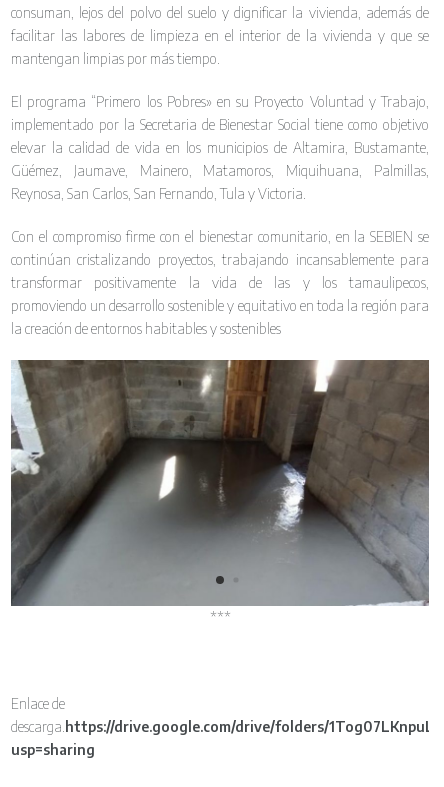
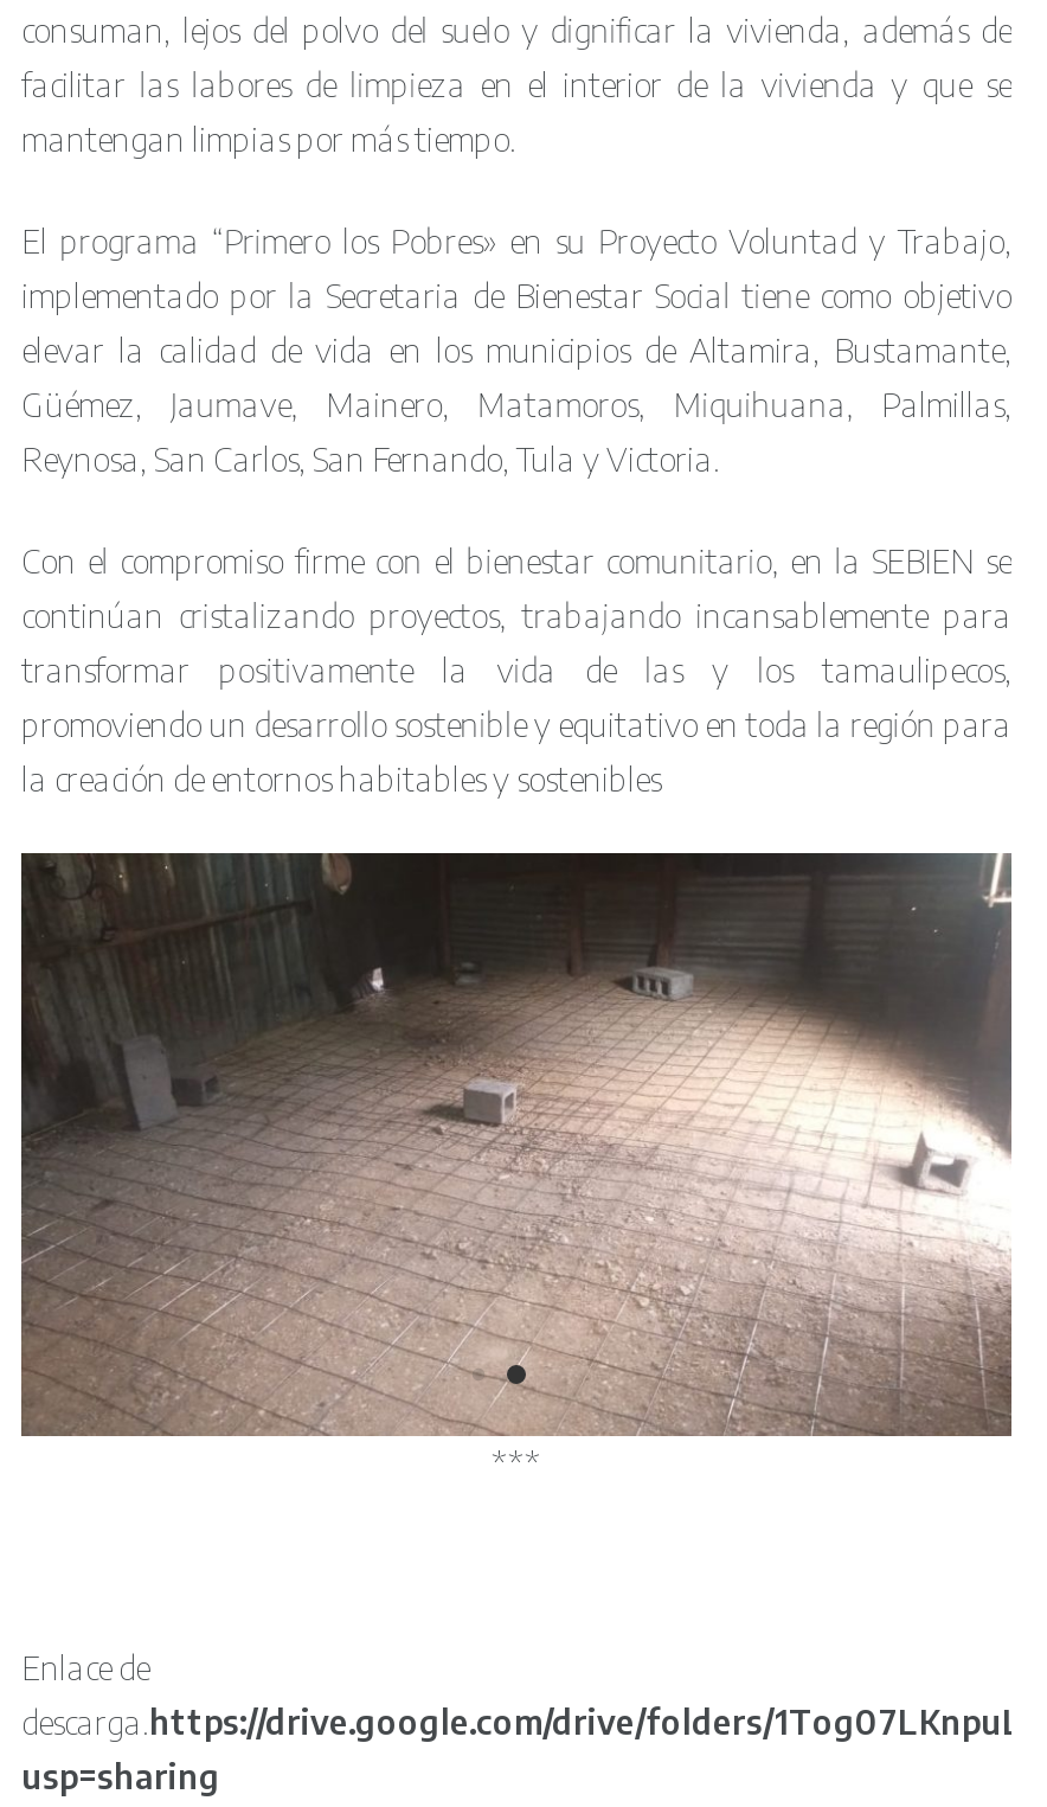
[11,359,430,606] [image] -> [19,851,1011,1438] [image]

